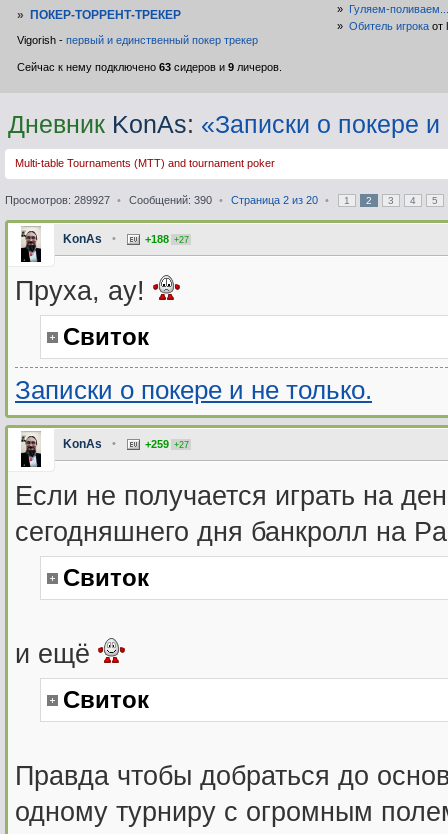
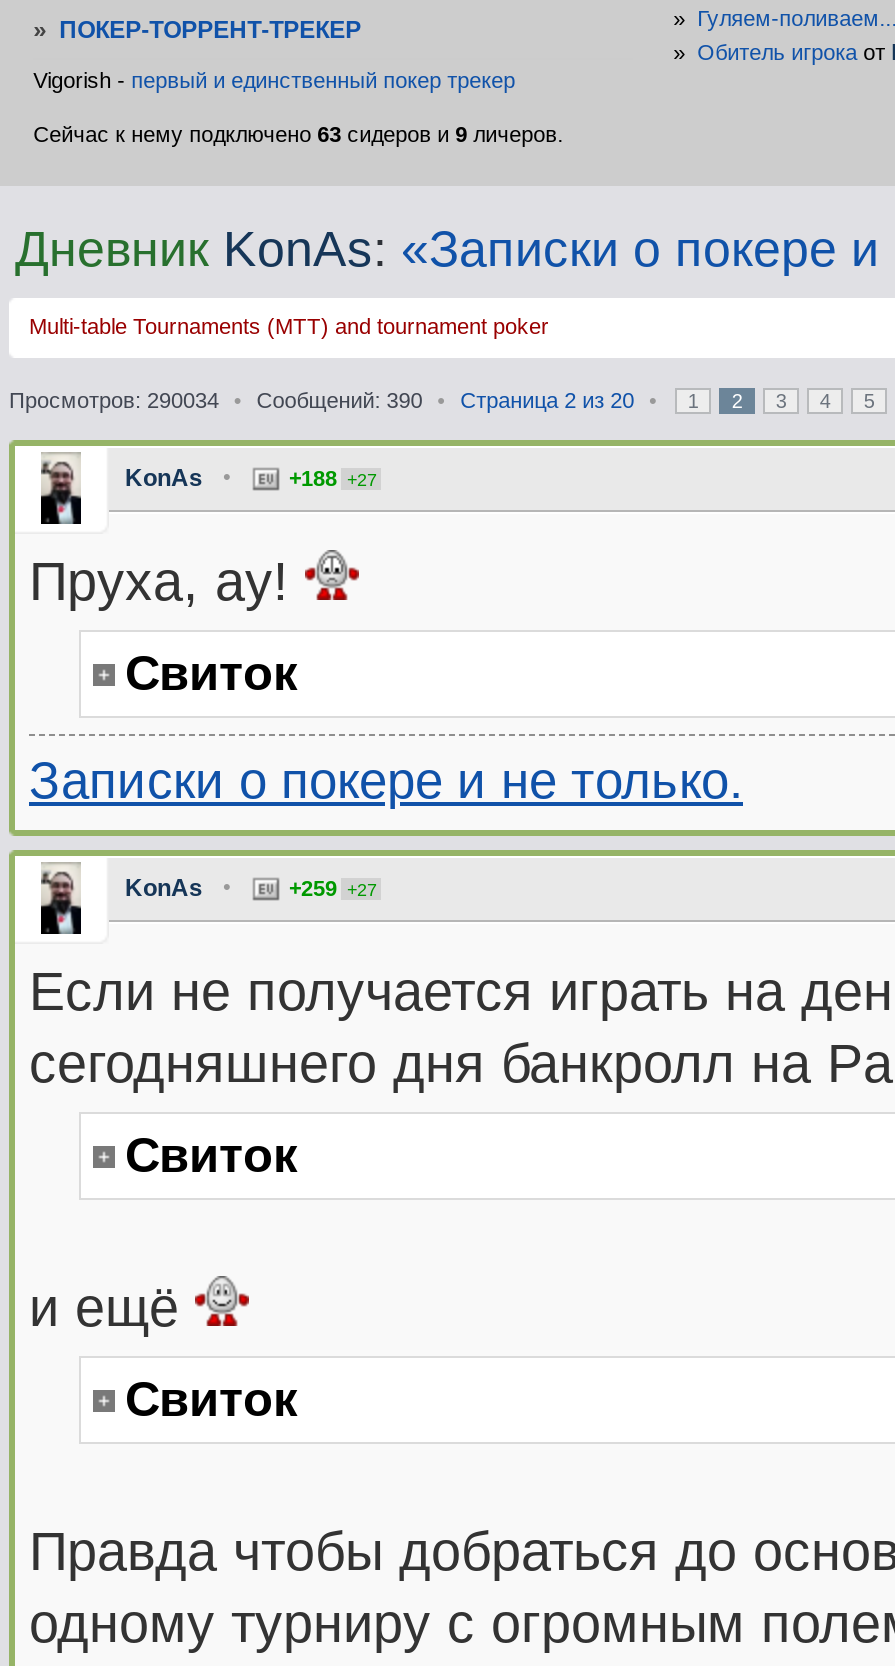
[5,194,223,206] Просмотров: 289927 • Сообщений: 390 • -> [9,388,445,412] Просмотров: 290034 • Сообщений: 390 •

